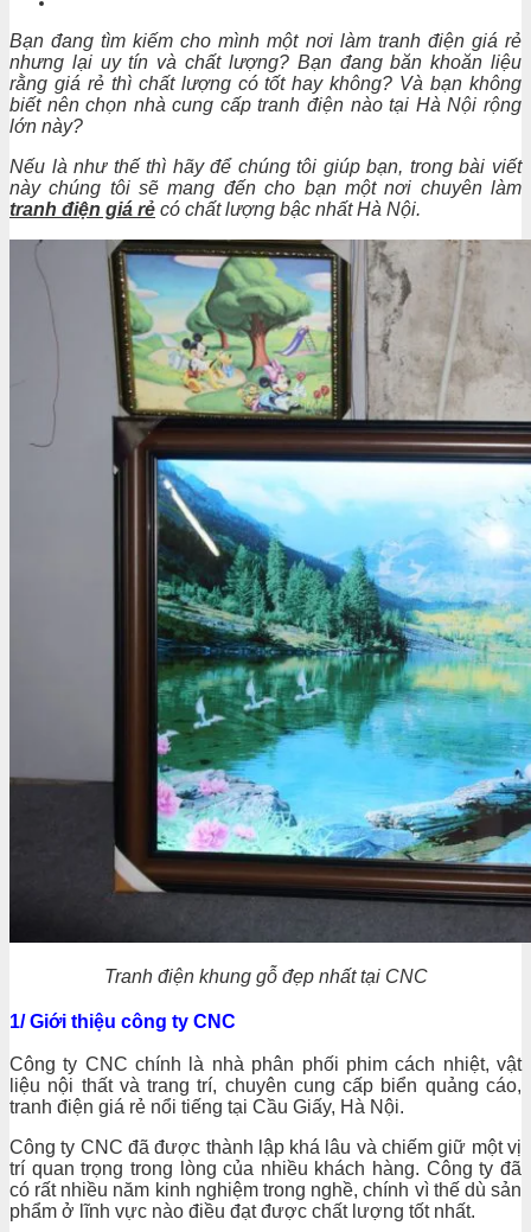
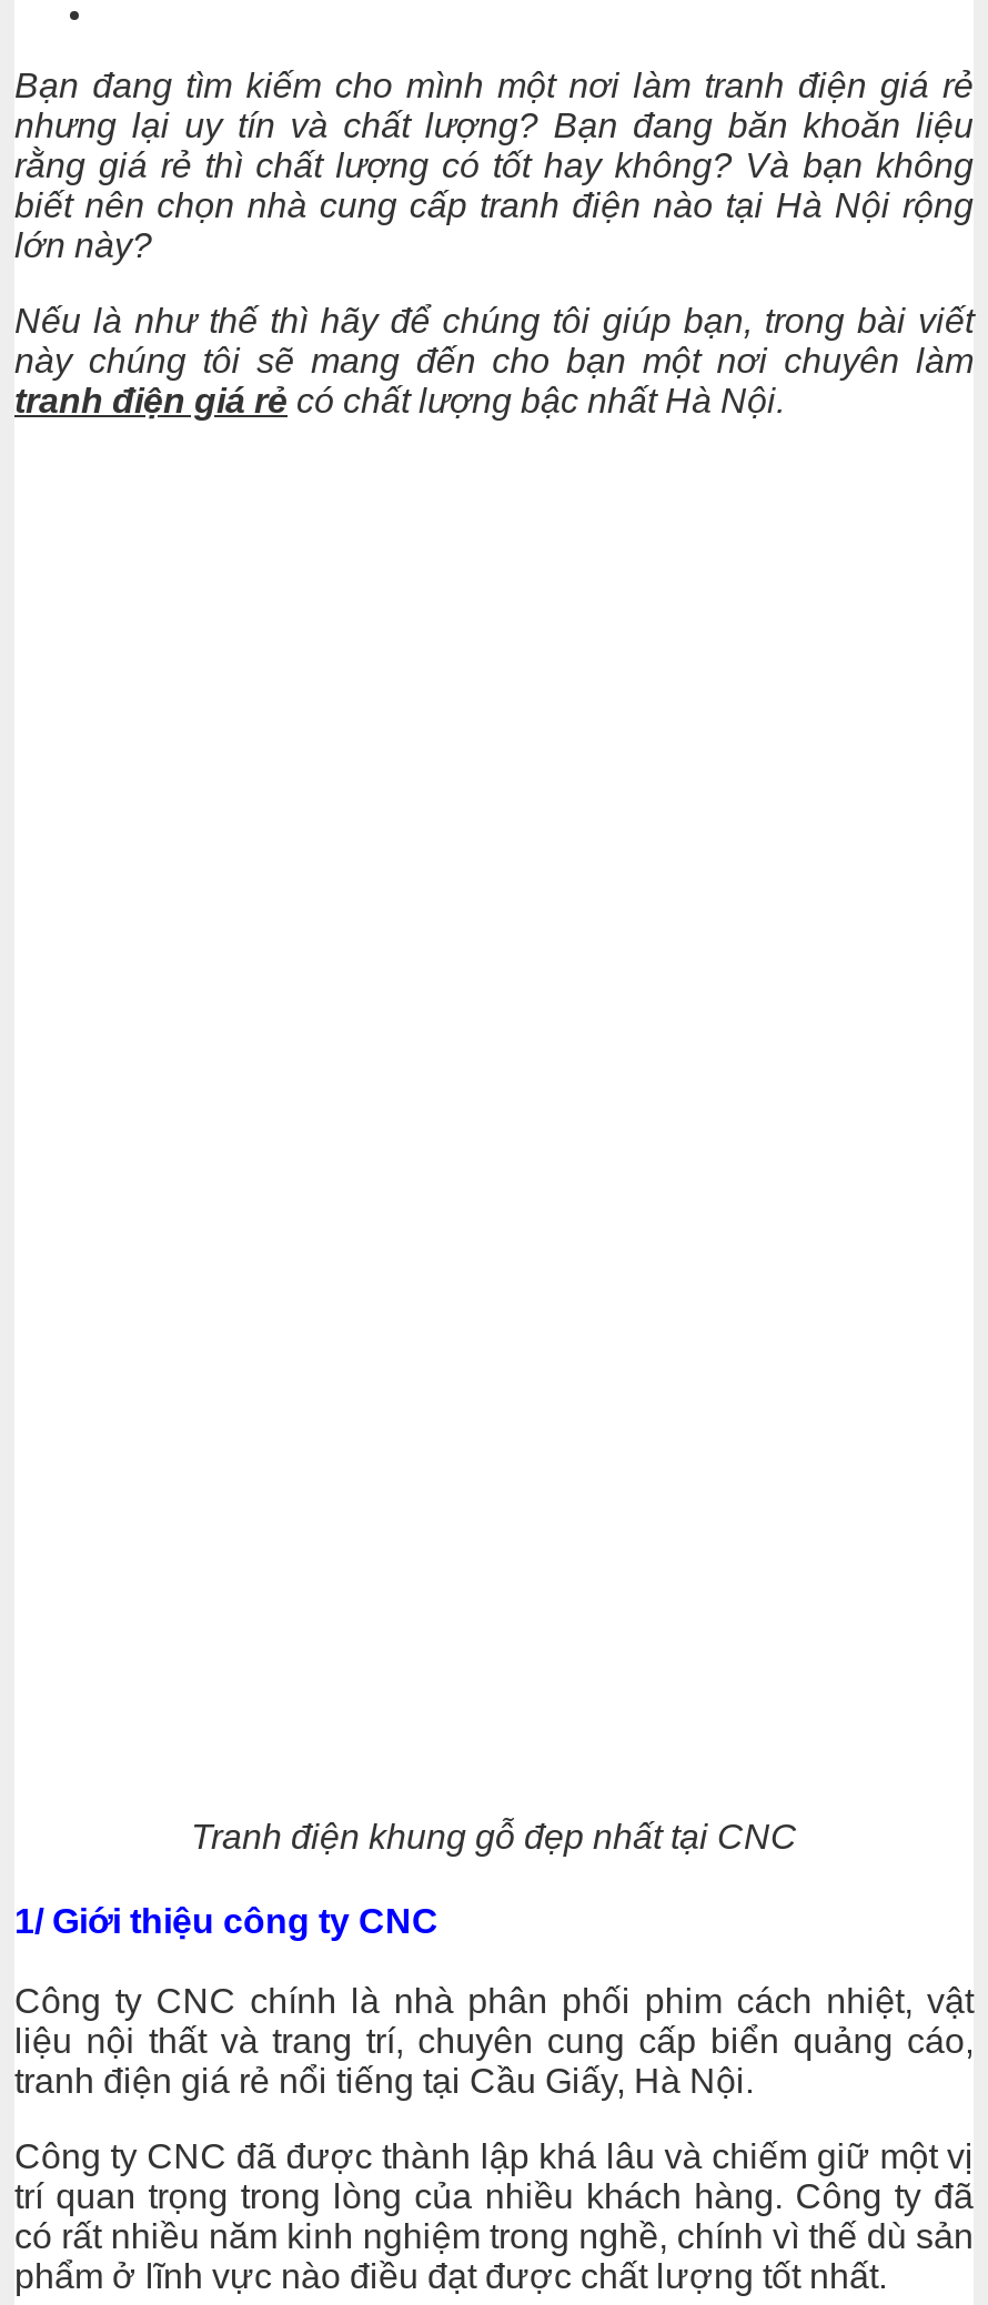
[8,238,527,944] [image] -> none

